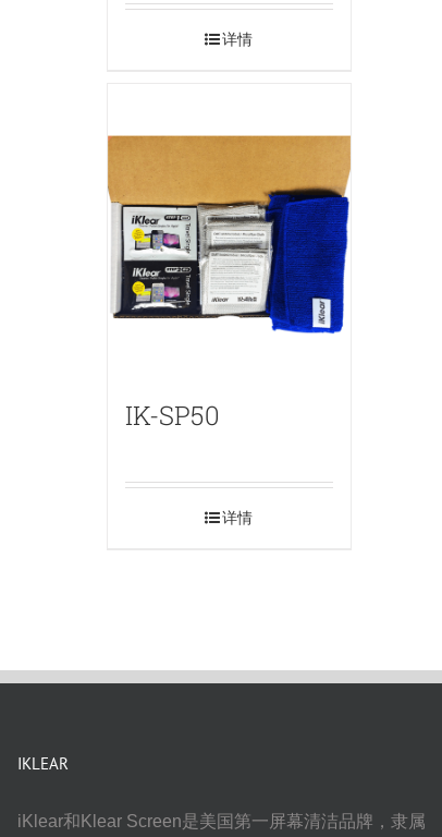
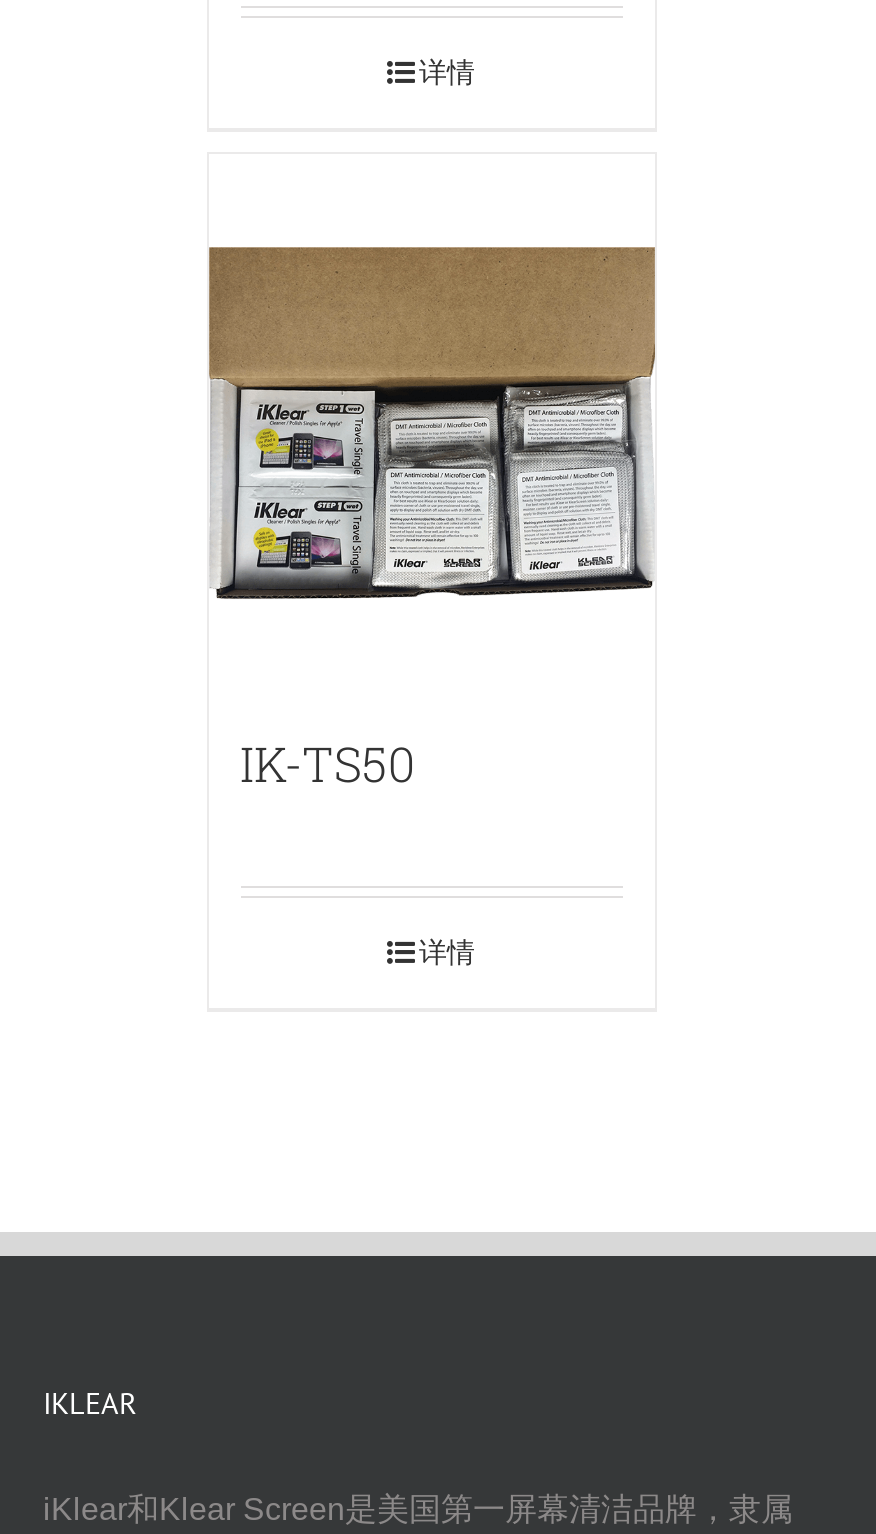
[108,135,351,335] [image] -> [207,246,657,612] [image]
[125,398,219,433] IK-SP50 -> [240,731,416,795] IK-TS50

